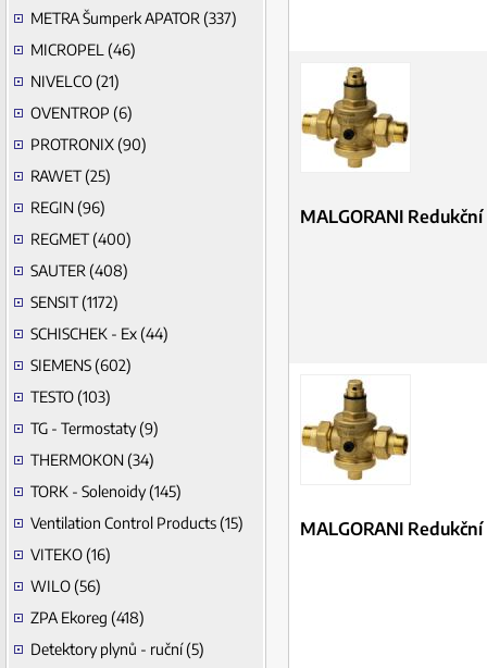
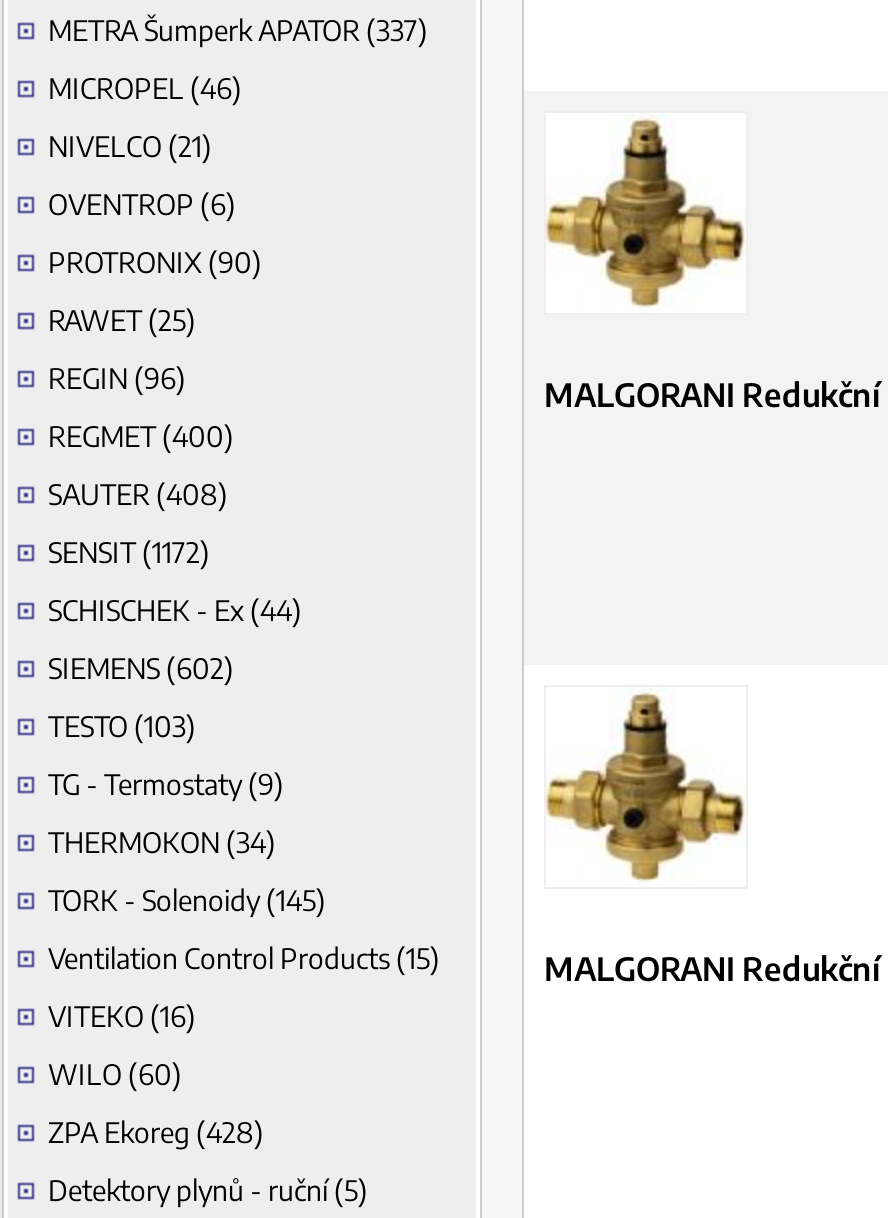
[30,577,101,595] WILO (56) -> [48,1057,182,1091] WILO (60)
[30,608,145,627] ZPA Ekoreg (418) -> [48,1115,264,1149] ZPA Ekoreg (428)

